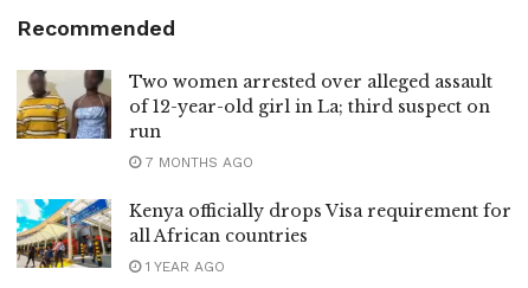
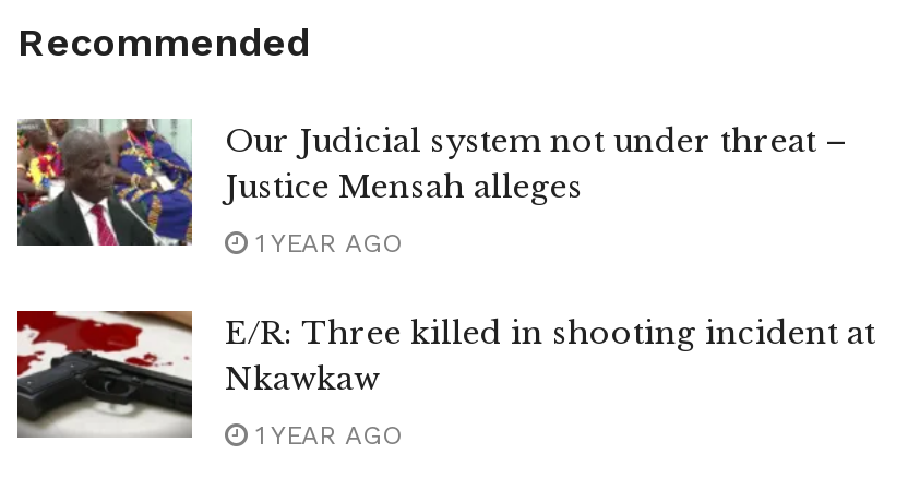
[17,69,492,143] [image] | Two women arrested over alleged assault | of 12-year-old girl in La; third suspect on | run -> [15,119,847,248] [image] | Our Judicial system not under threat – | Justice Mensah alleges
[141,155,253,171] 7 MONTHS AGO -> [247,229,402,260] 1 YEAR AGO
[15,198,511,269] [image] | Kenya officially drops Visa requirement for | all African countries -> [15,309,875,438] [image] | E/R: Three killed in shooting incident at | Nkawkaw

